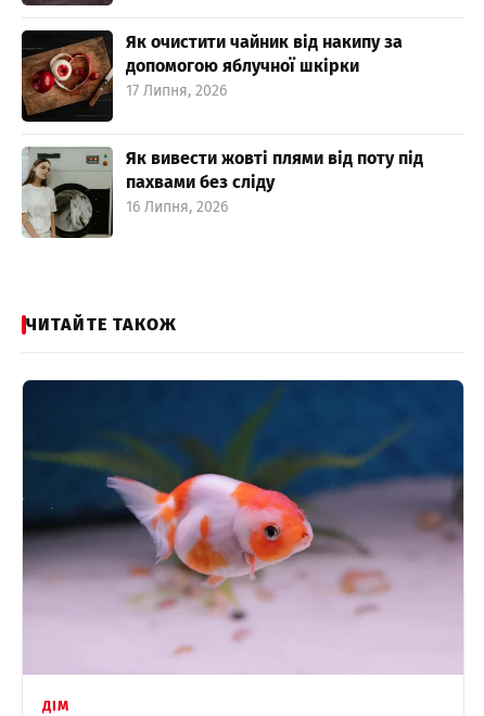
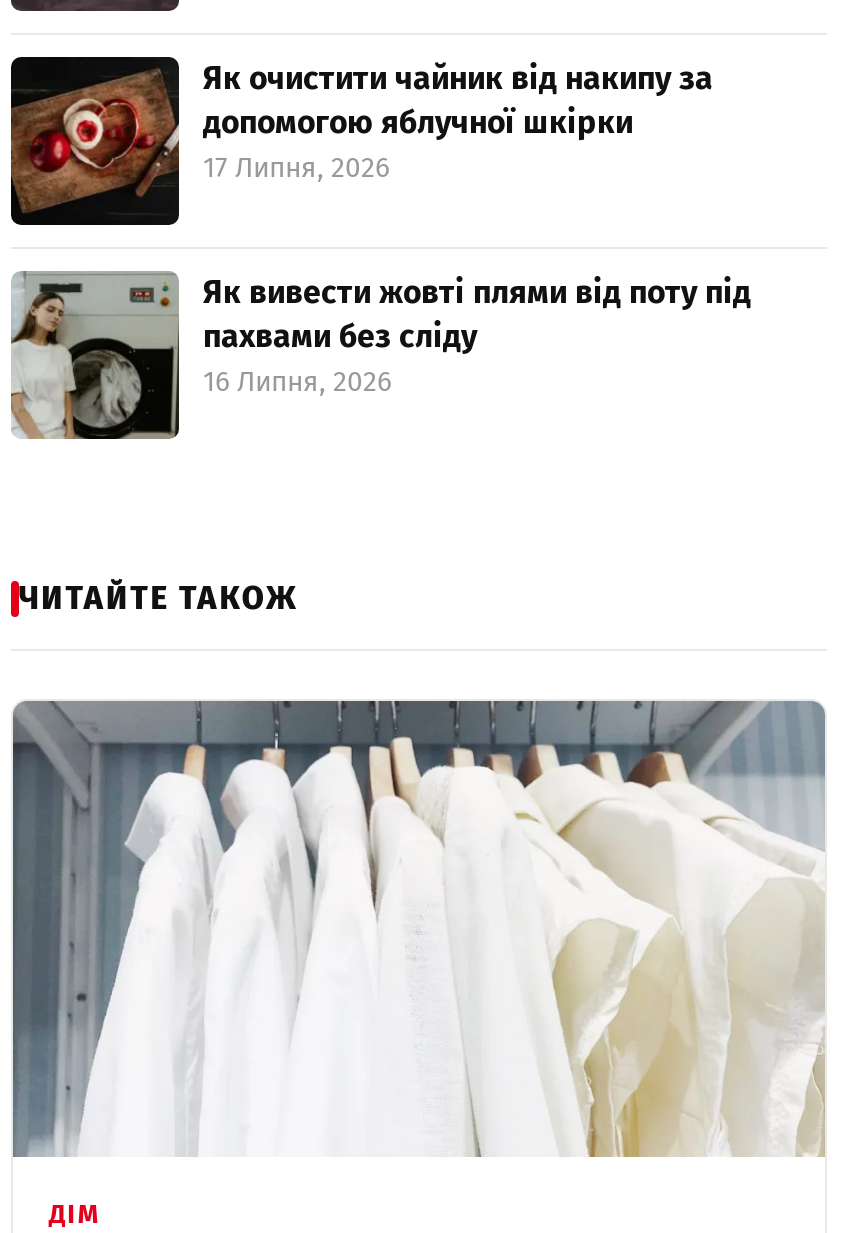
[23,379,463,675] [image] -> [13,698,825,1156] [image]

